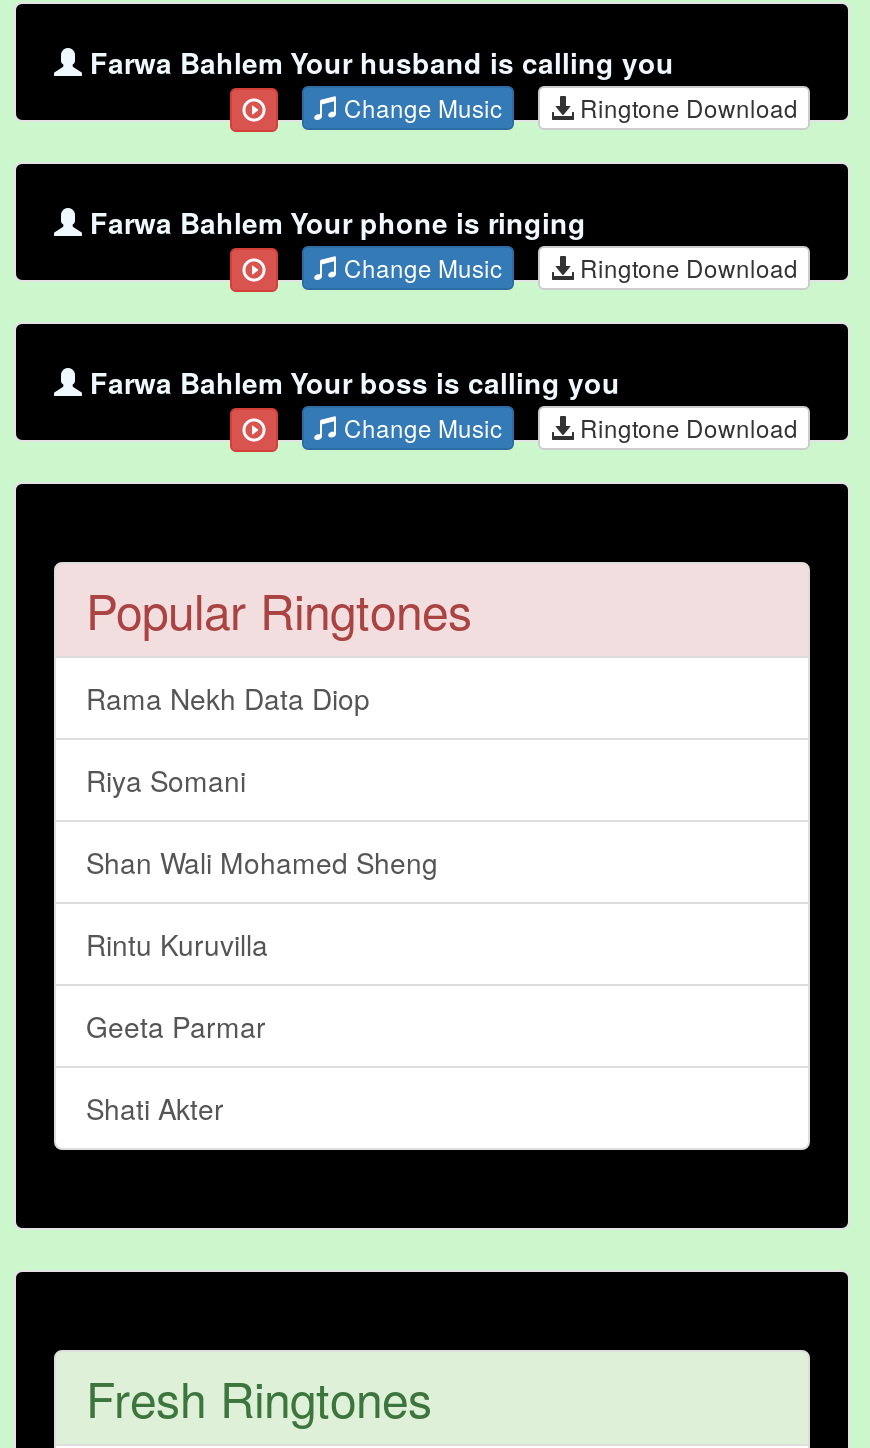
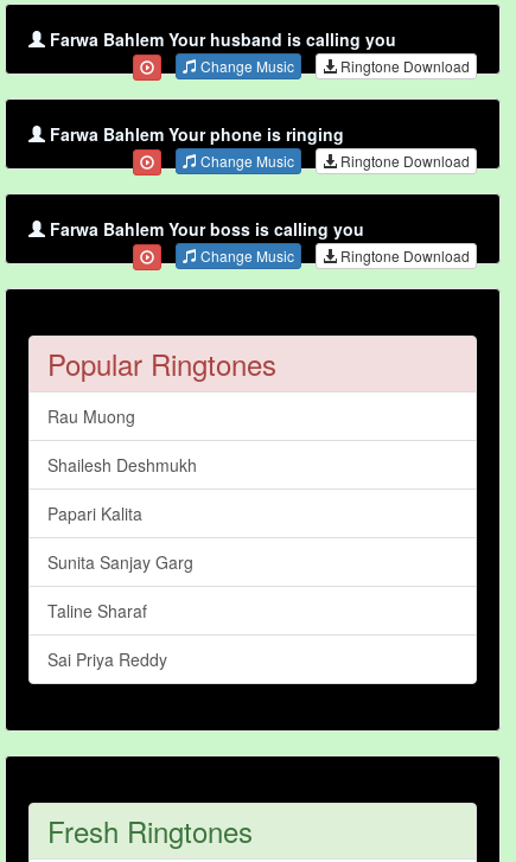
[86,678,370,718] Rama Nekh Data Diop -> [47,405,135,428] Rau Muong
[86,760,246,800] Riya Somani -> [47,453,197,477] Shailesh Deshmukh
[86,842,438,882] Shan Wali Mohamed Sheng -> [47,502,142,525] Papari Kalita
[86,924,268,964] Rintu Kuruvilla -> [47,550,193,574] Sunita Sanjay Garg
[86,1006,266,1046] Geeta Parmar -> [47,599,147,623] Taline Sharaf
[86,1088,224,1128] Shati Akter -> [47,648,167,671] Sai Priya Reddy

